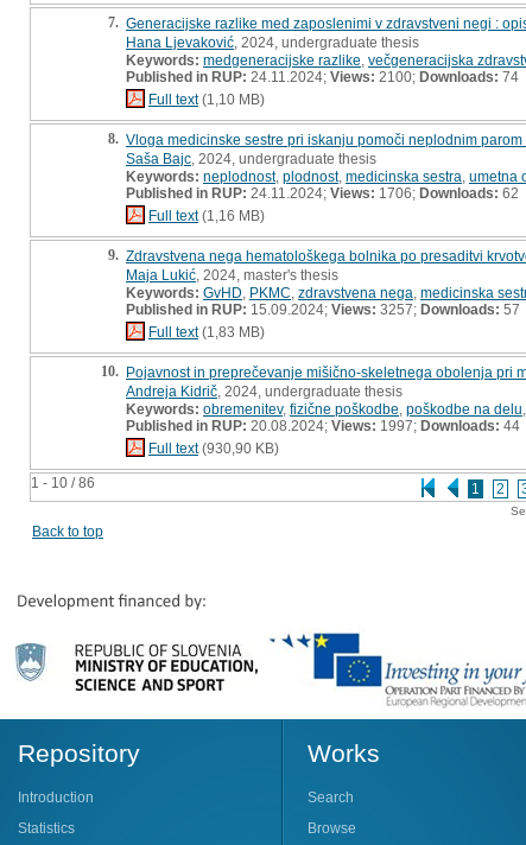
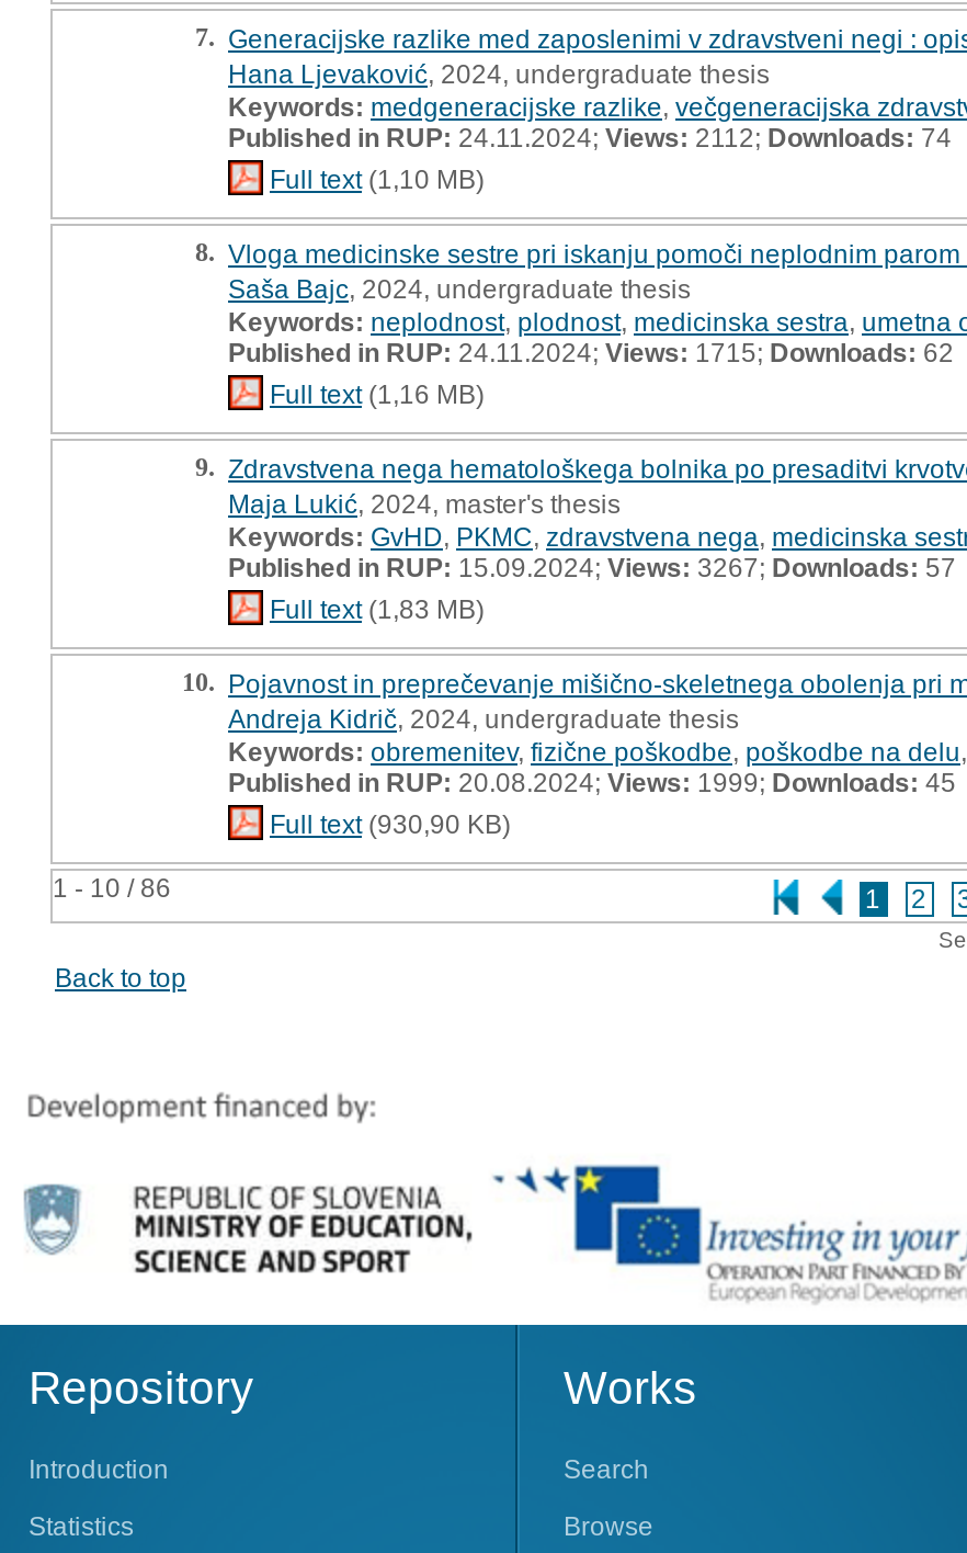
[126,68,519,85] Published in RUP:24.11.2024;Views:2100;Downloads:74 -> [228,122,952,152] Published in RUP:24.11.2024;Views:2112;Downloads:74
[126,185,519,201] Published in RUP:24.11.2024;Views:1706;Downloads:62 -> [228,337,954,367] Published in RUP:24.11.2024;Views:1715;Downloads:62
[126,301,520,317] Published in RUP: 15.09.2024;Views:3257; Downloads:57 -> [228,552,956,582] Published in RUP: 15.09.2024;Views:3267; Downloads:57
[126,417,520,434] Published in RUP:20.08.2024;Views:1997;Downloads:44 -> [228,767,956,797] Published in RUP:20.08.2024;Views:1999;Downloads:45

